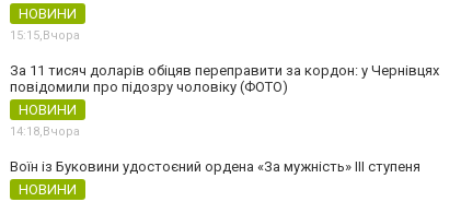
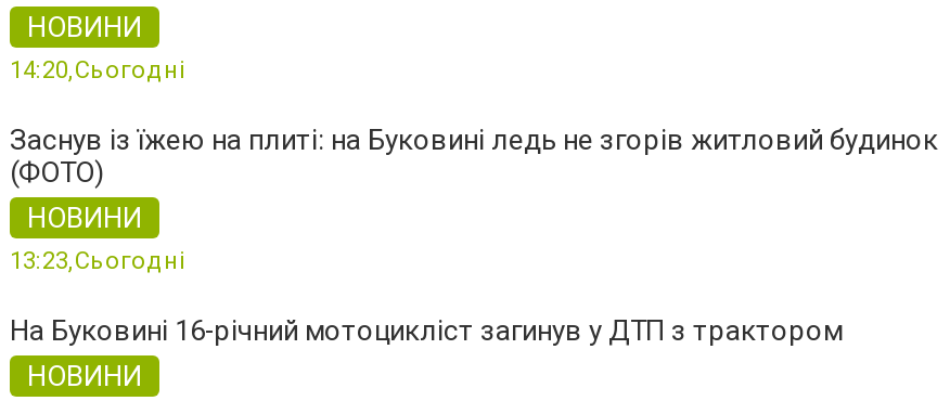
[10,28,80,42] 15:15,Вчора -> [10,55,185,84] 14:20,Сьогодні
[10,62,439,95] За 11 тисяч доларів обіцяв переправити за кордон: у Чернівцях | повідомили про підозру чоловіку (ФОТО) -> [10,123,938,188] Заснув із їжею на плиті: на Буковині ледь не згорів житловий будинок | (ФОТО)
[10,124,80,138] 14:18,Вчора -> [10,246,185,274] 13:23,Сьогодні
[10,158,420,174] Воїн із Буковини удостоєний ордена «За мужність» ІІІ ступеня -> [10,313,843,346] На Буковині 16-річний мотоцикліст загинув у ДТП з трактором

